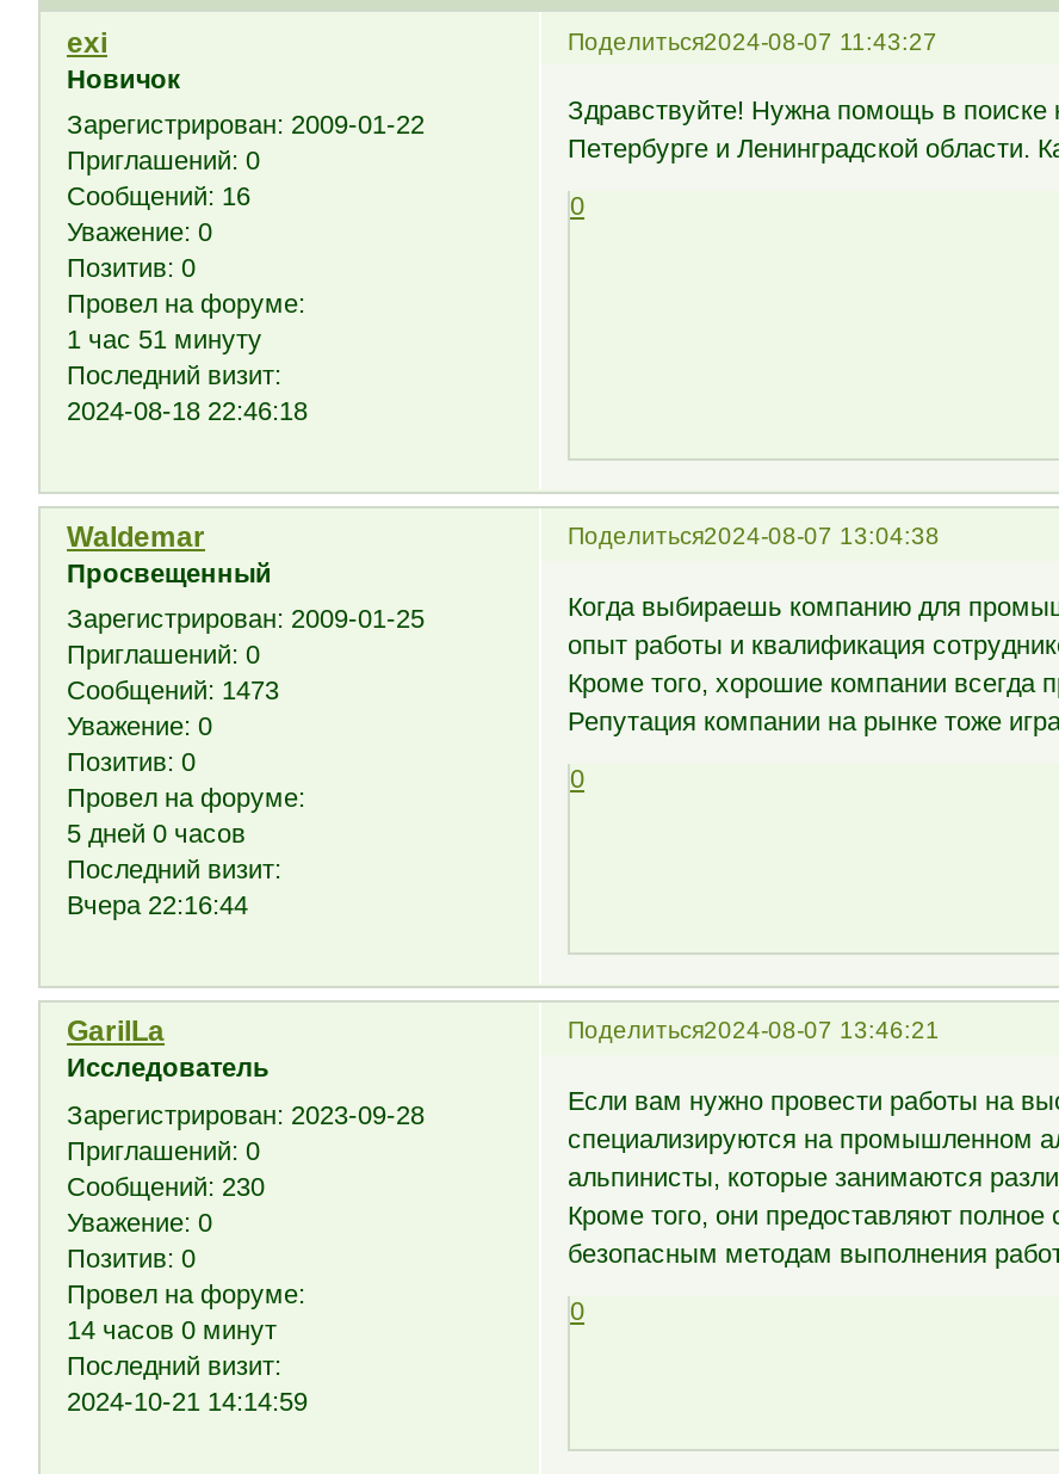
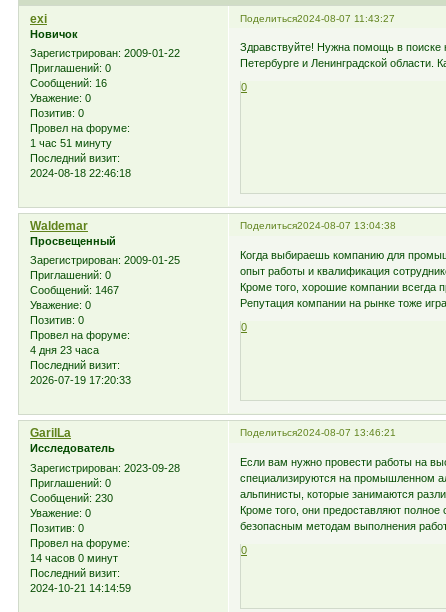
[67,676,279,705] Сообщений: 1473 -> [30,284,119,296] Сообщений: 1467
[67,820,246,848] 5 дней 0 часов -> [30,344,99,356] 4 дня 23 часа
[67,891,248,920] Вчера 22:16:44 -> [30,374,131,386] 2026-07-19 17:20:33

